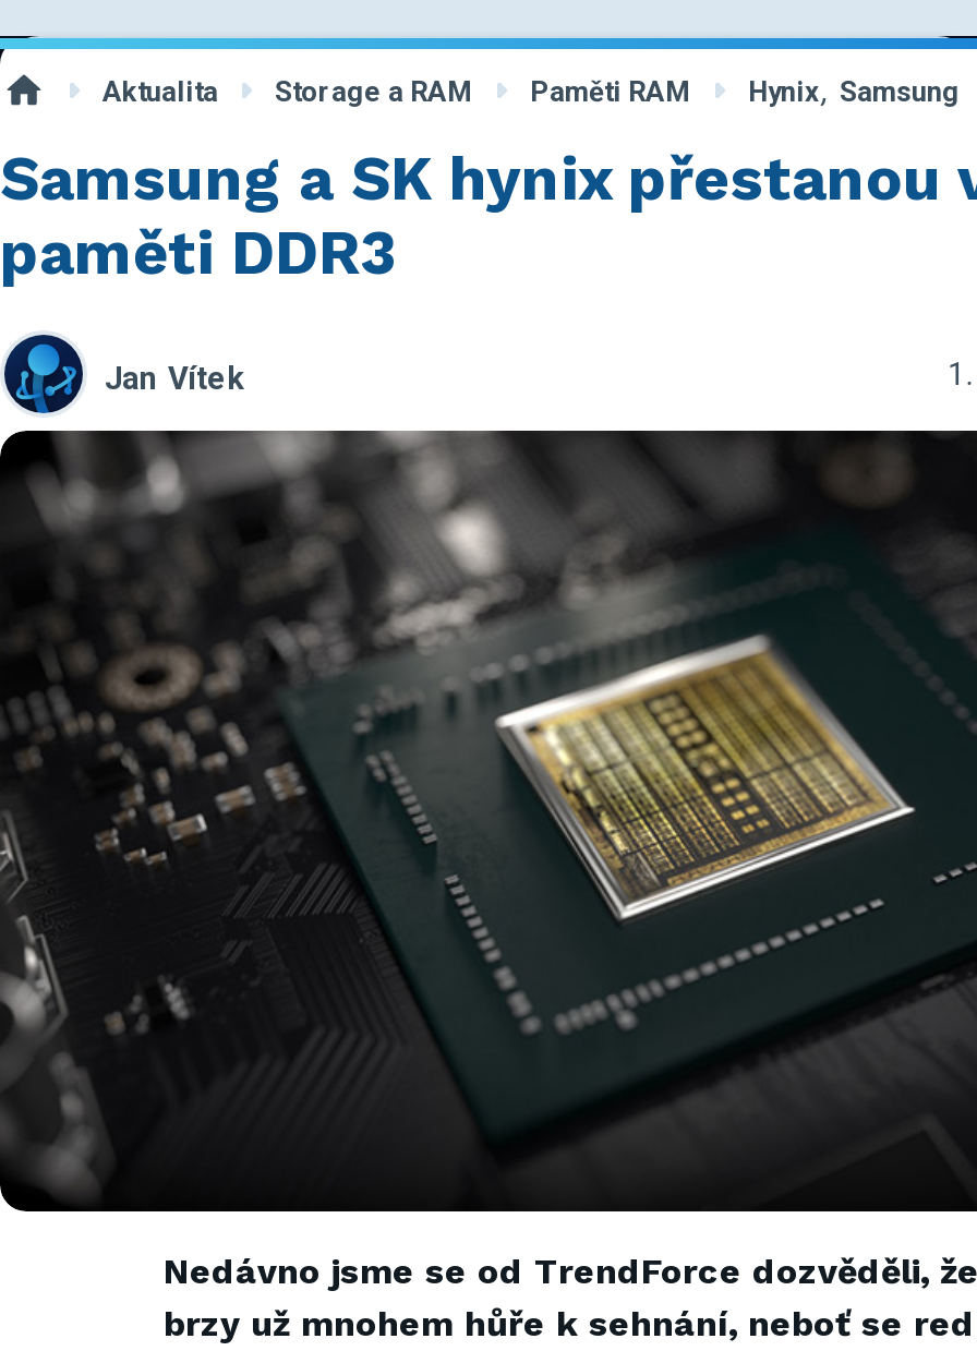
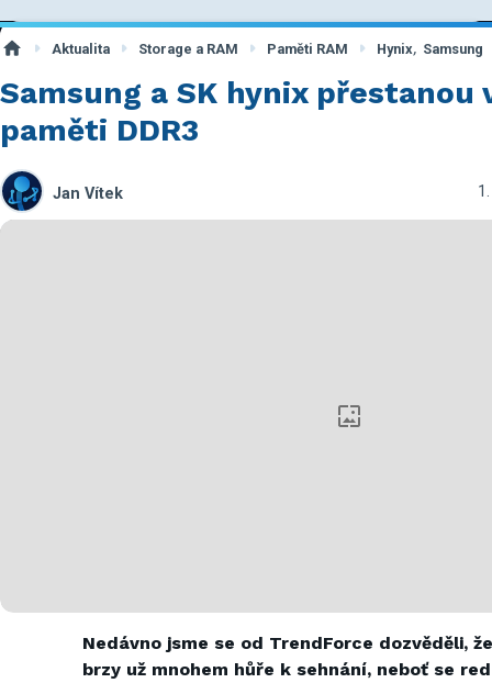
[7,429,970,1214] [image] -> none

